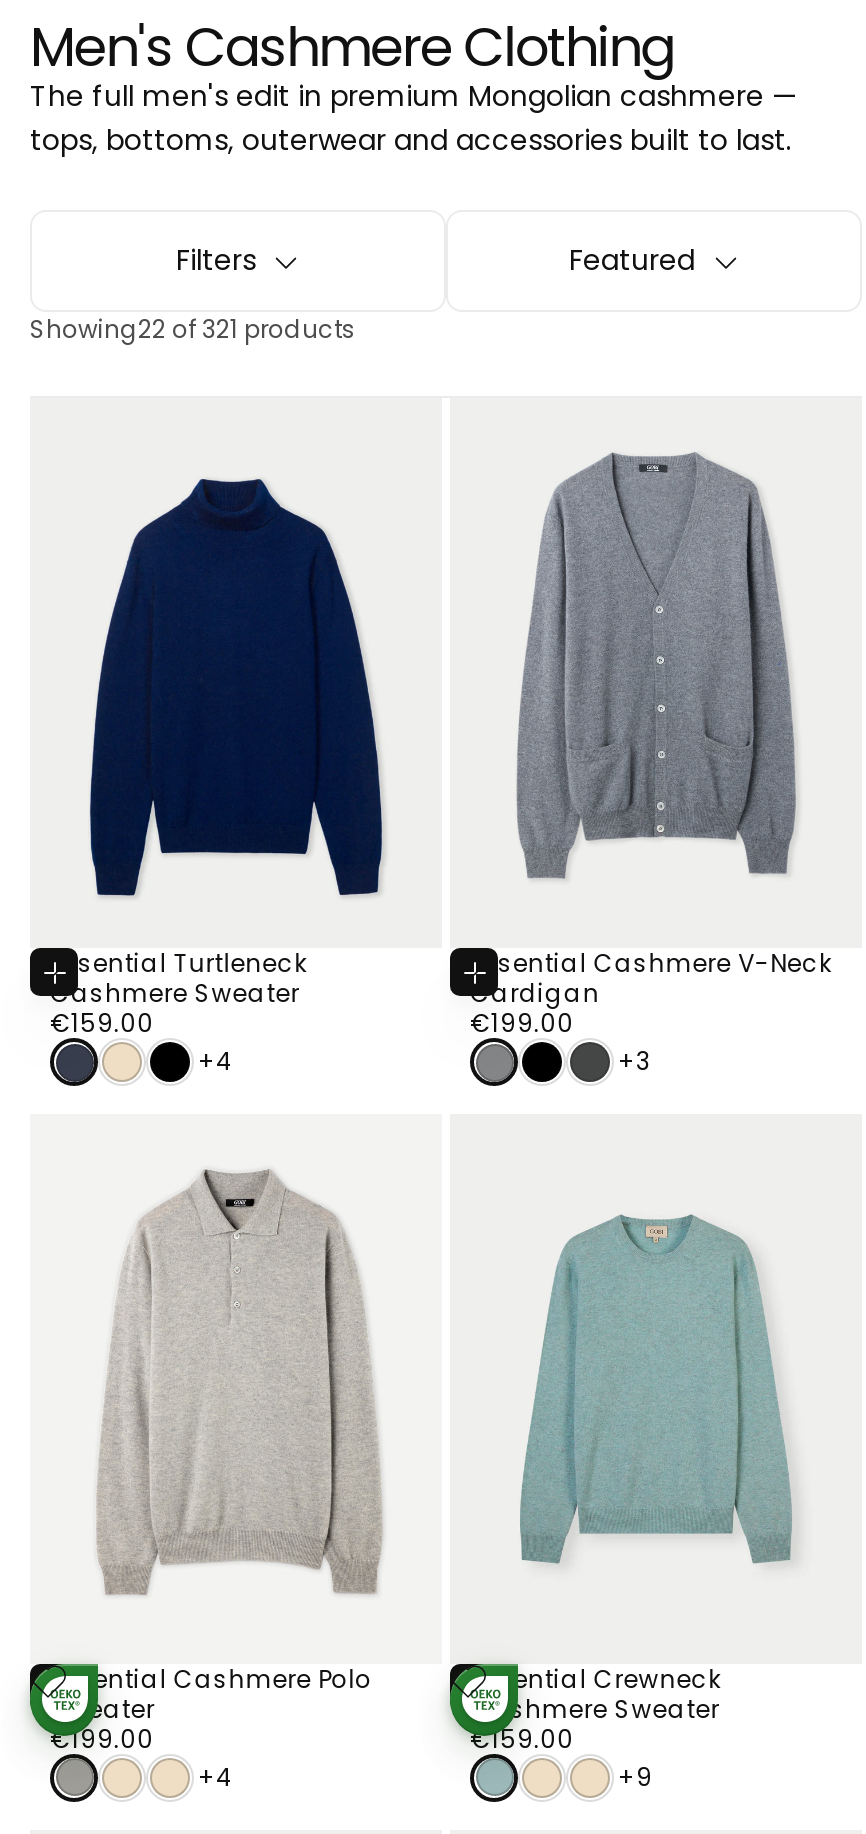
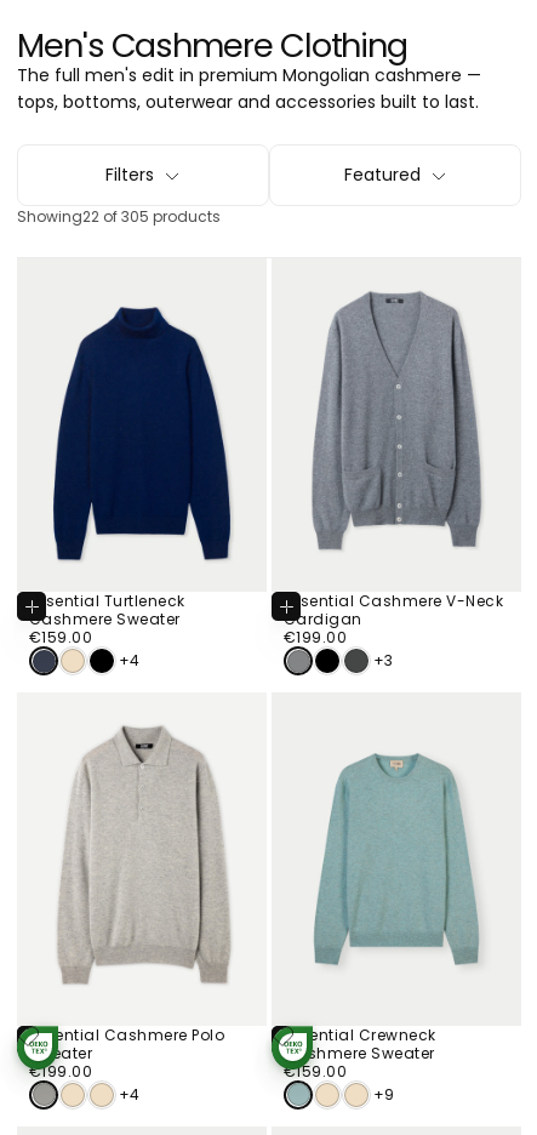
[30,313,356,347] Showing22 of 321 products -> [17,207,221,227] Showing22 of 305 products

